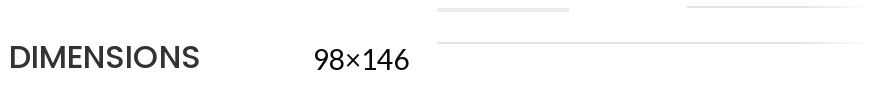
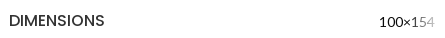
[313,41,409,75] 98×146 -> [379,13,435,30] 100×154

